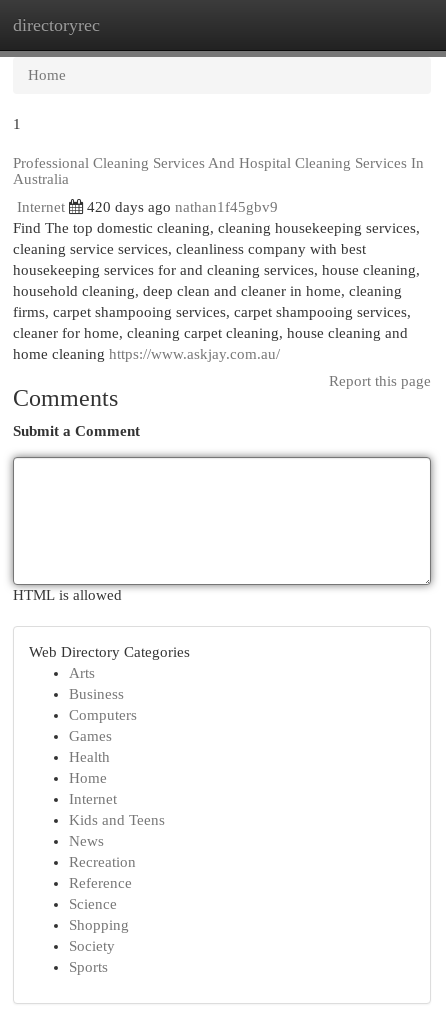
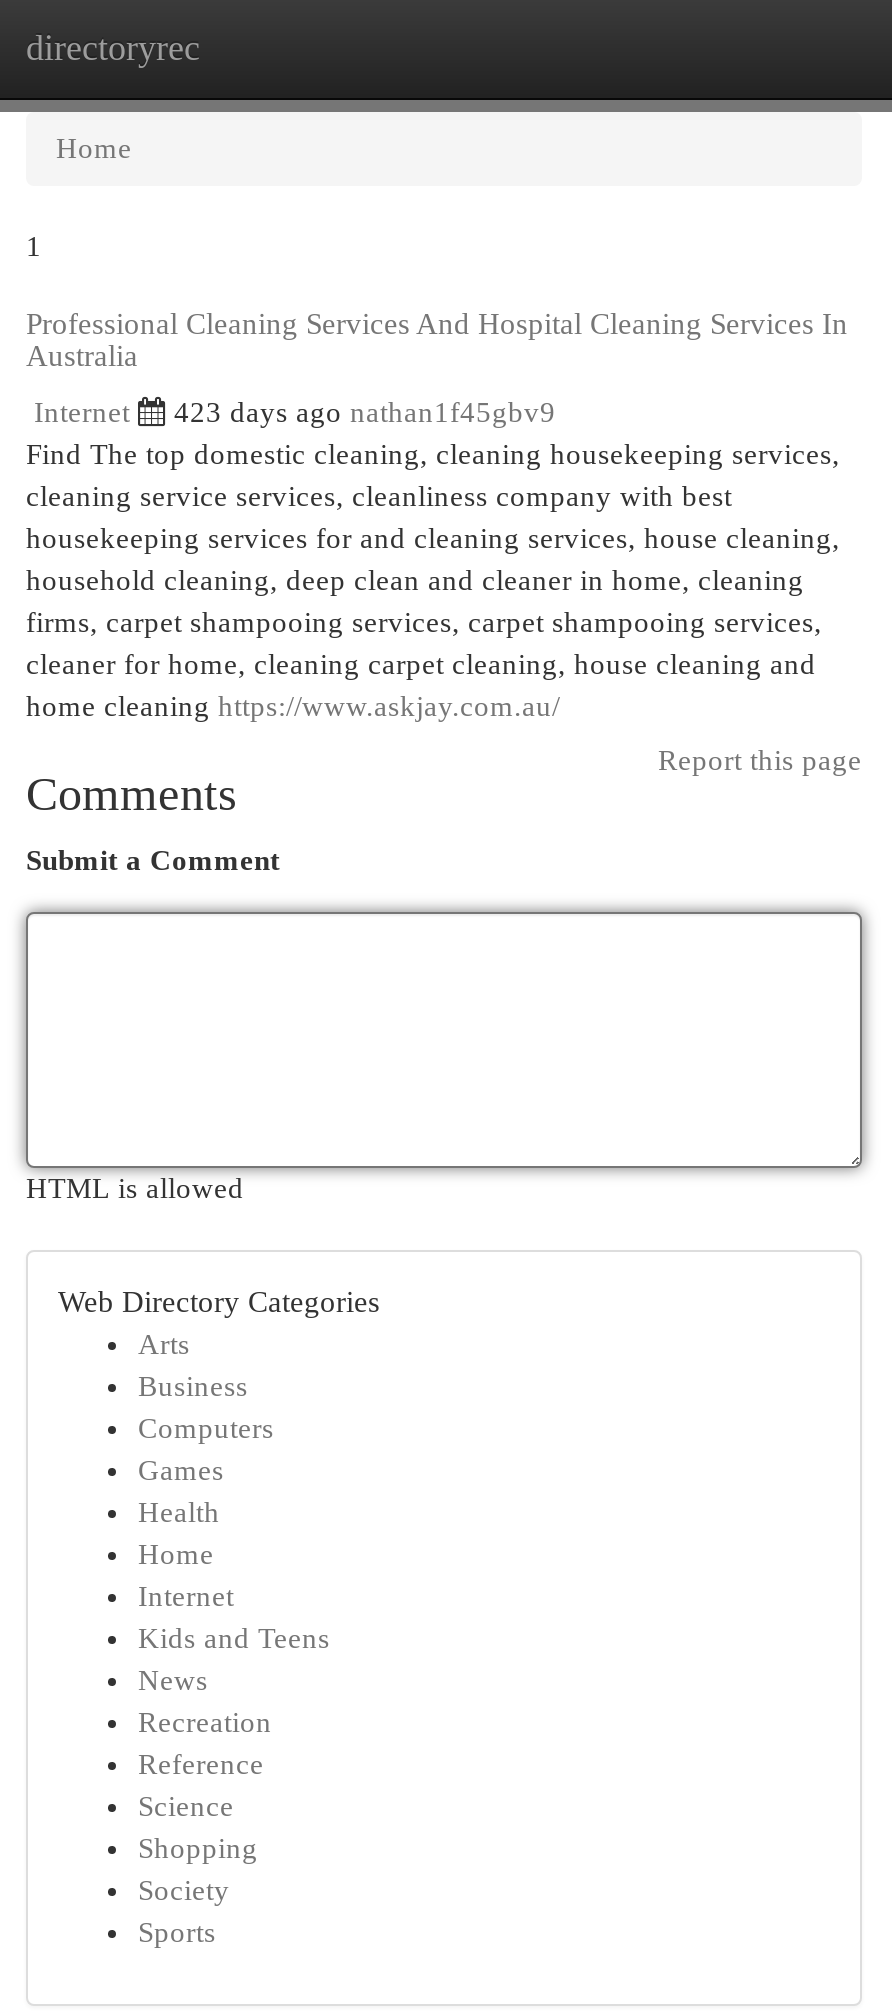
[87,199,278,215] 420 days ago nathan1f45gbv9 -> [174,396,556,428] 423 days ago nathan1f45gbv9

